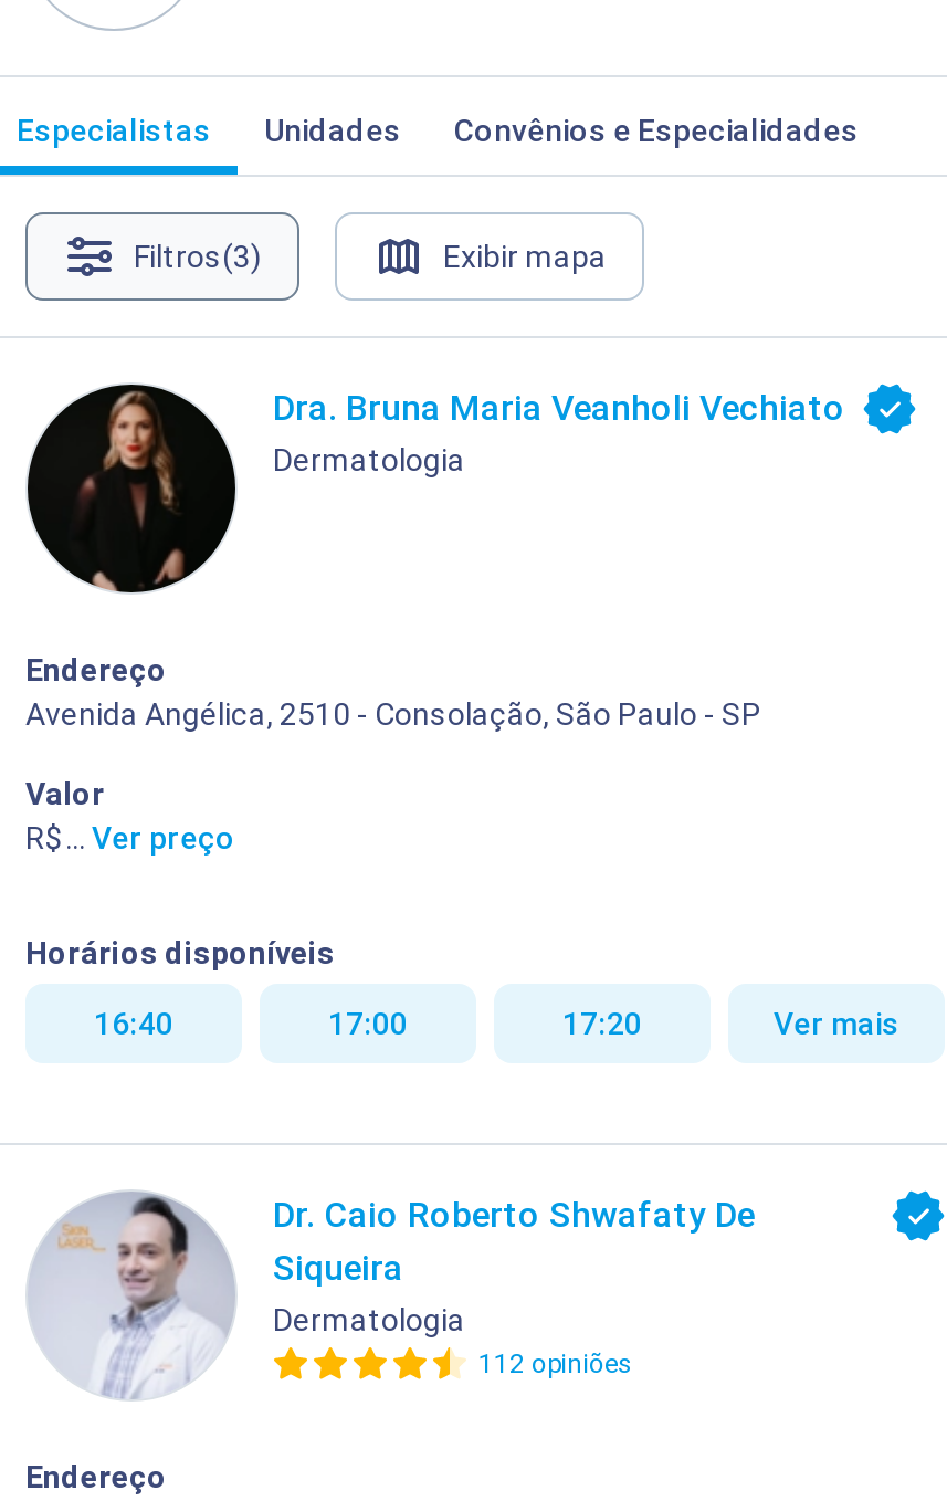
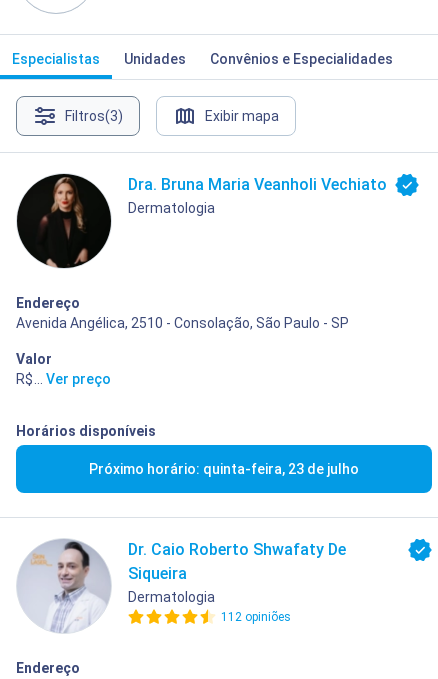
[94,1006,899,1041] 16:40 | 17:00 | 17:20 | Ver mais -> [89,461,359,477] Próximo horário: quinta-feira, 23 de julho

